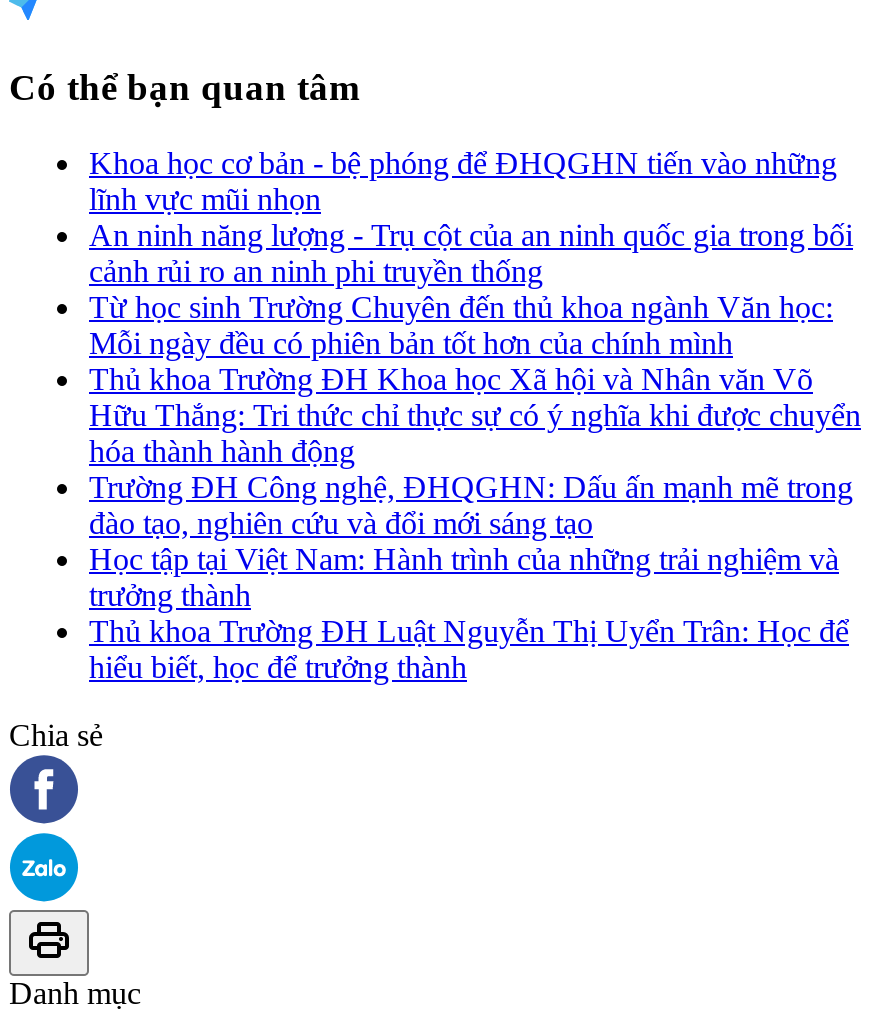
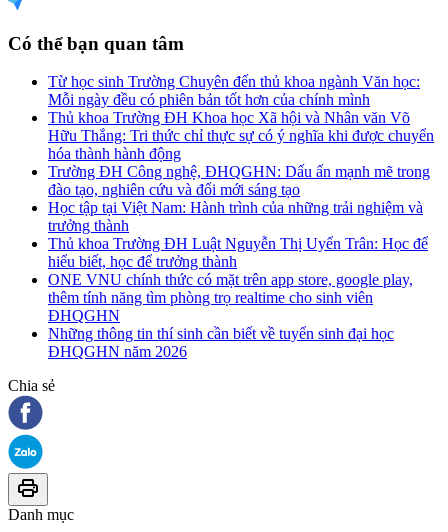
[89,146,853,288] Khoa học cơ bản - bệ phóng để ĐHQGHN tiến vào những | lĩnh vực mũi nhọn | An ninh năng lượng - Trụ cột của an ninh quốc gia trong bối | cảnh rủi ro an ninh phi truyền thống -> none
moved [89,290,861,684] -> [48,73,434,270]: Từ học sinh Trường Chuyên đến thủ khoa ngành Văn học: | Mỗi ngày đều có phiên bản tốt hơn của chính mình | Thủ khoa Trường ĐH Khoa học Xã hội và Nhân văn Võ | ... | Thủ khoa Trường ĐH Luật Nguyễn Thị Uyển Trân: Học để | hiểu biết, học để trưởng thành
none -> [48,271,413,360] ONE VNU chính thức có mặt trên app store, google play, | thêm tính năng tìm phòng trọ realtime cho sinh viên | ĐHQGHN | Những thông tin thí sinh cần biết về tuyển sinh đại học | ĐHQGHN năm 2026

